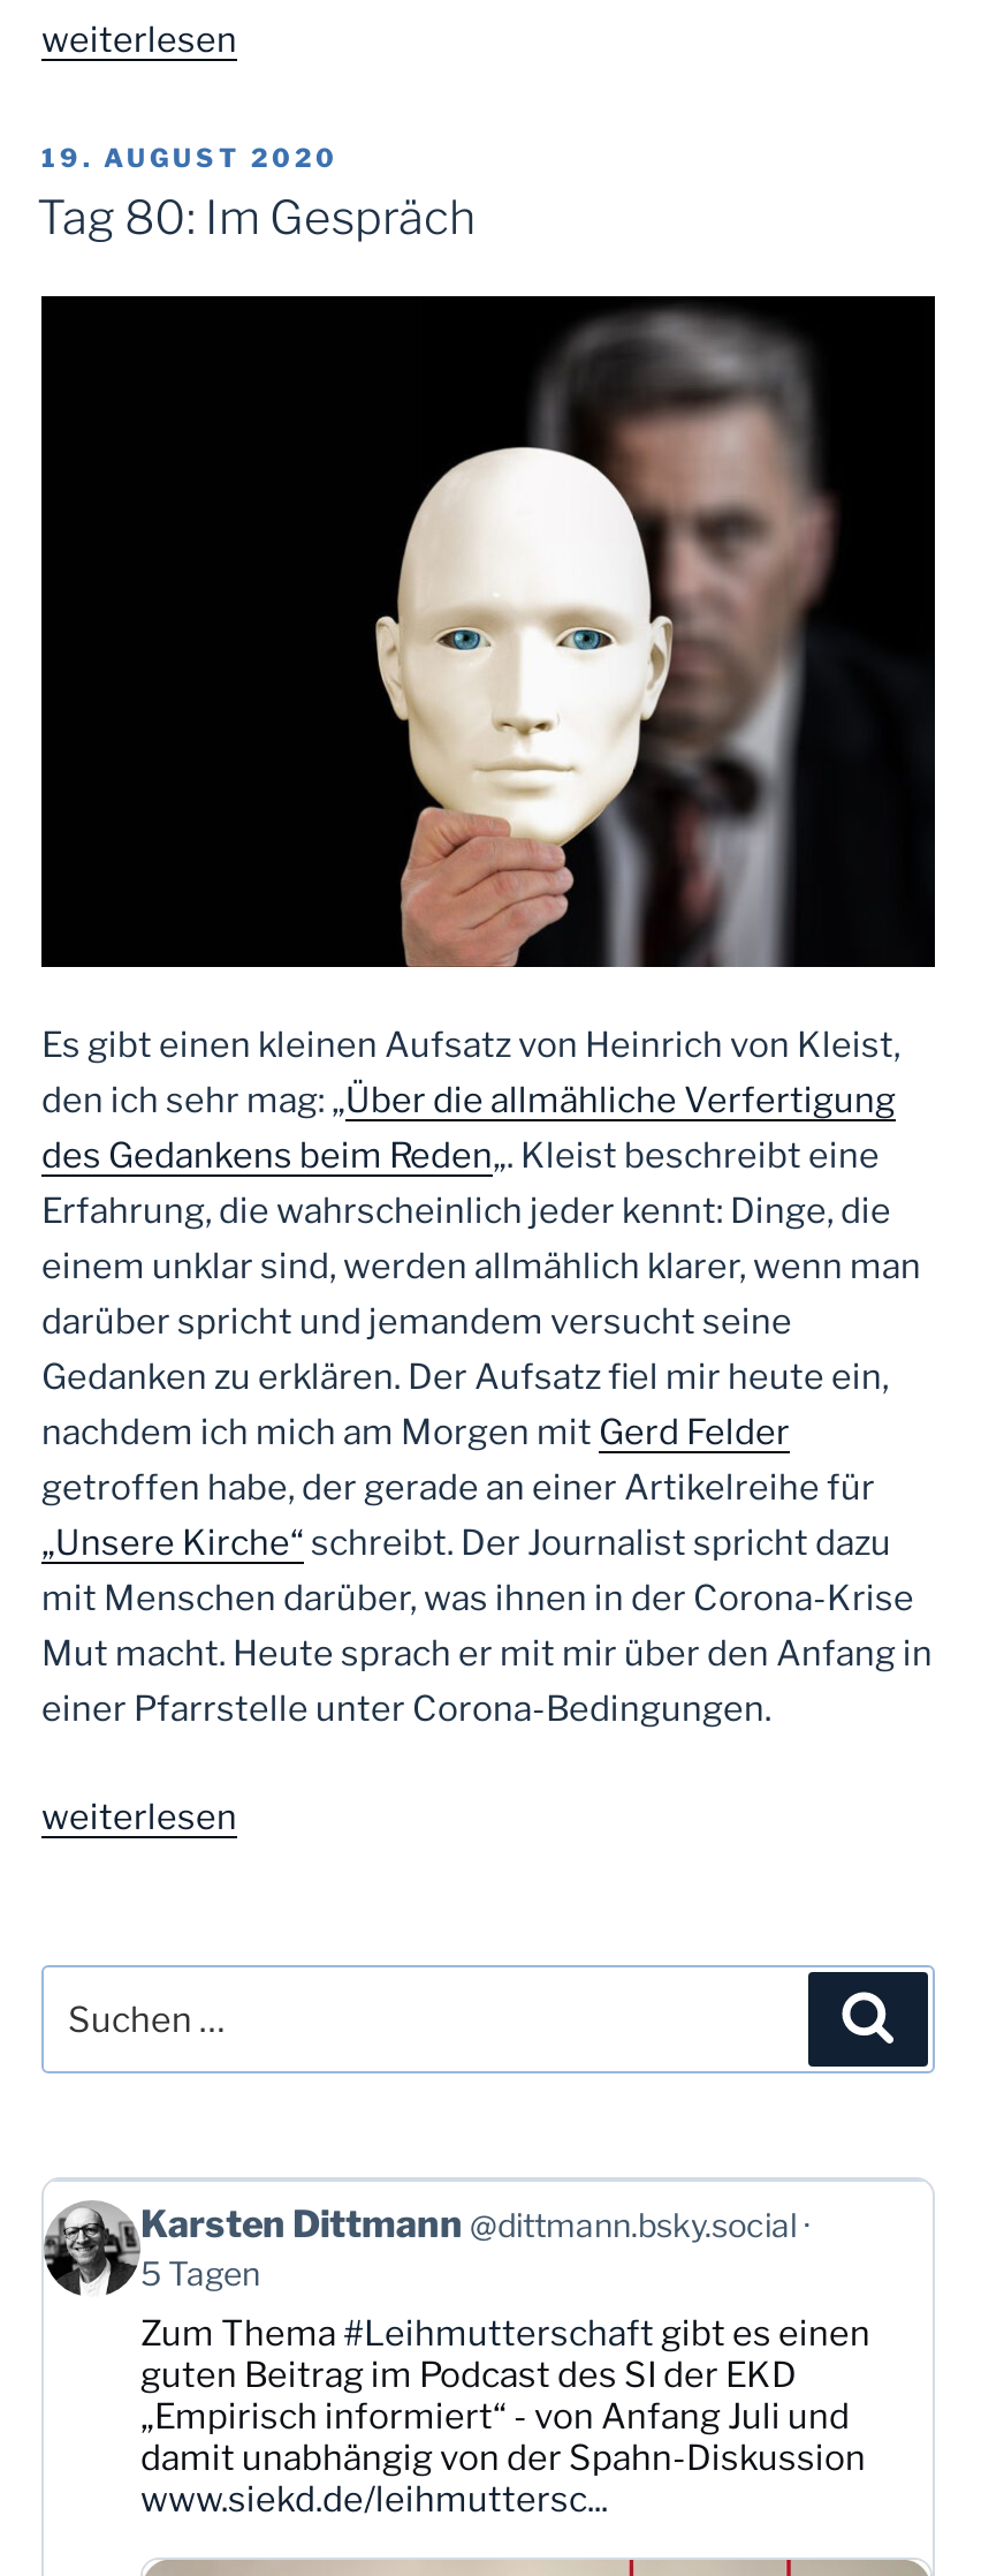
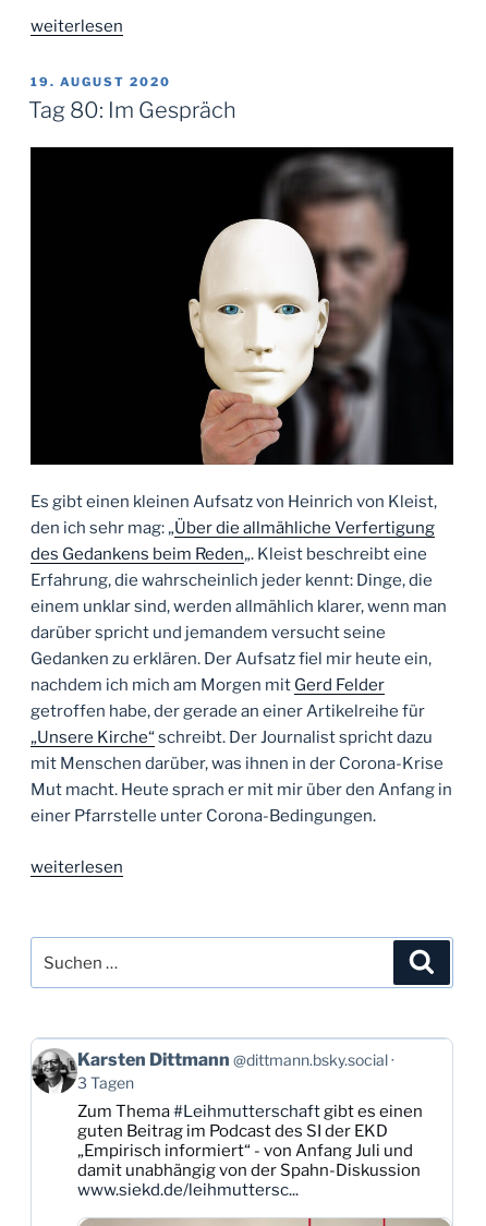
[140,2253,260,2292] 5 Tagen -> [77,1073,134,1092] 3 Tagen

